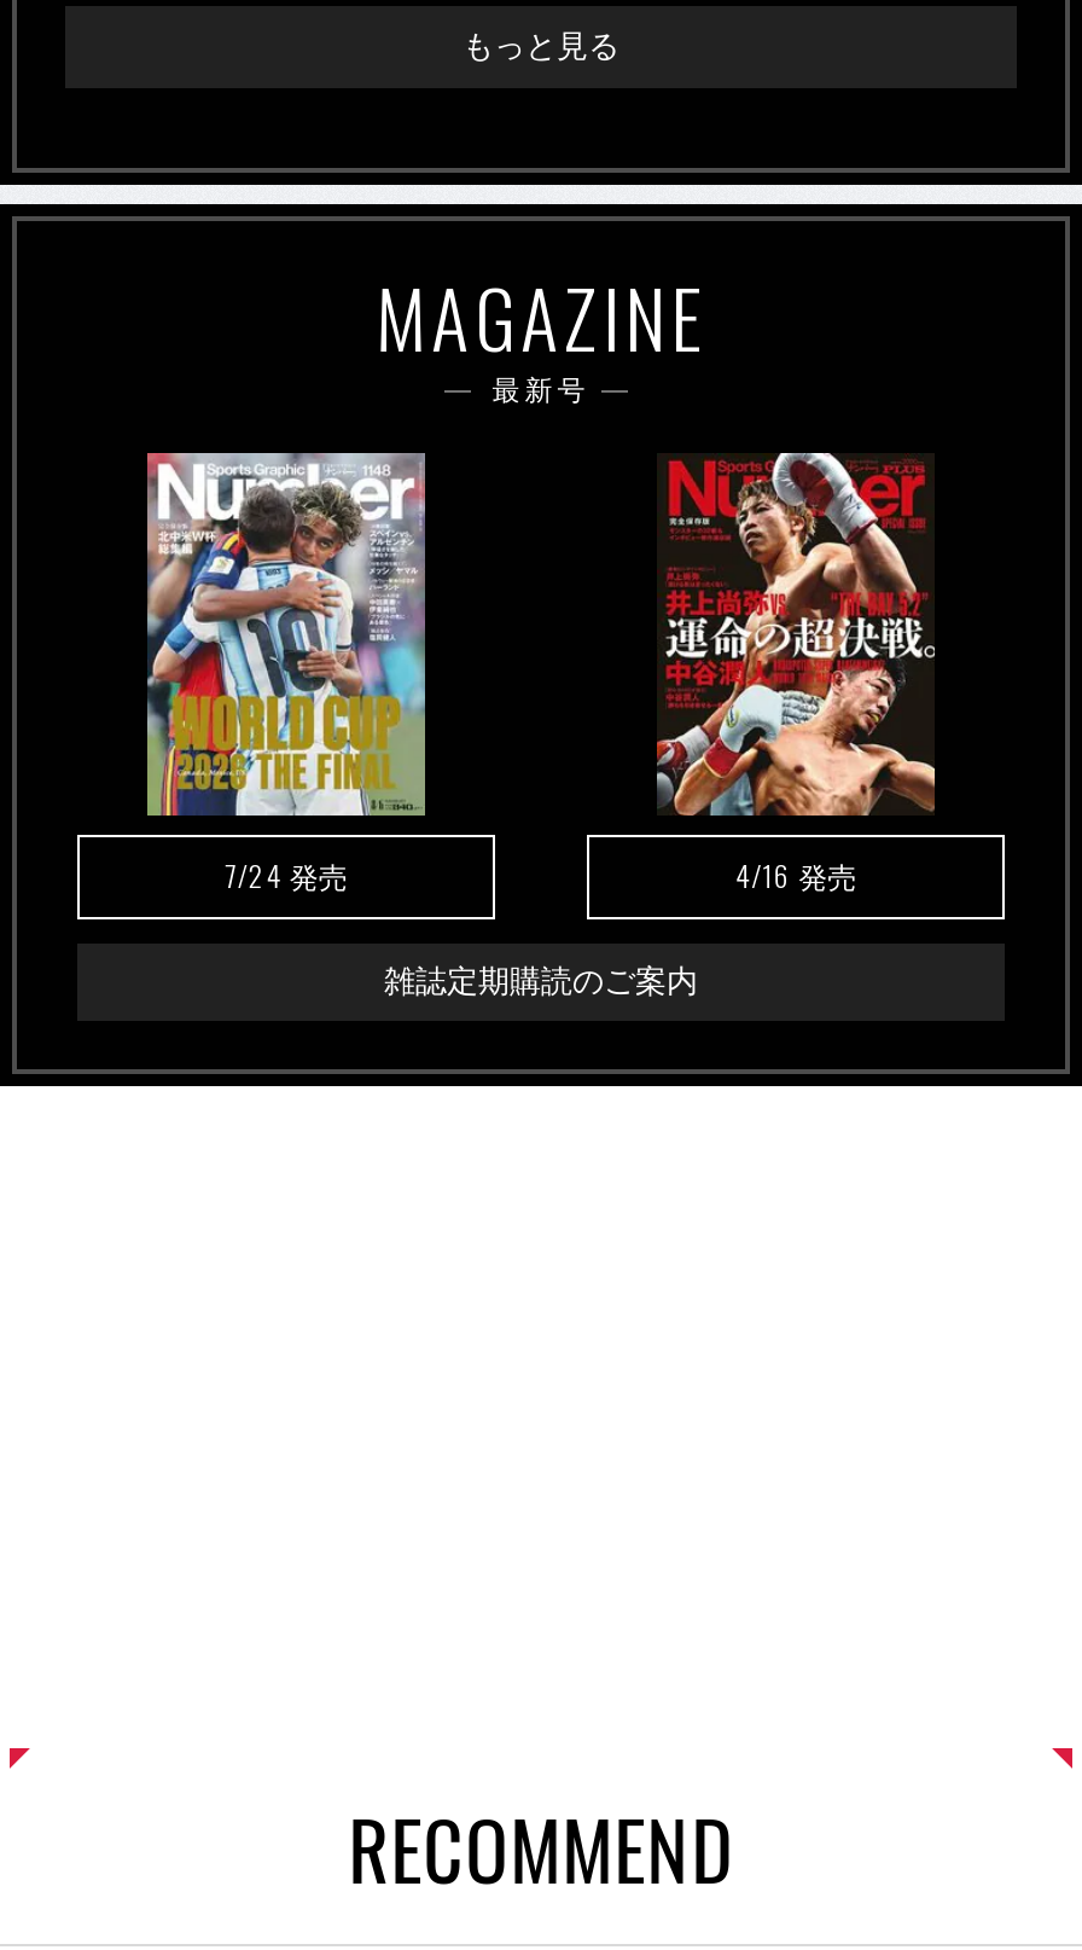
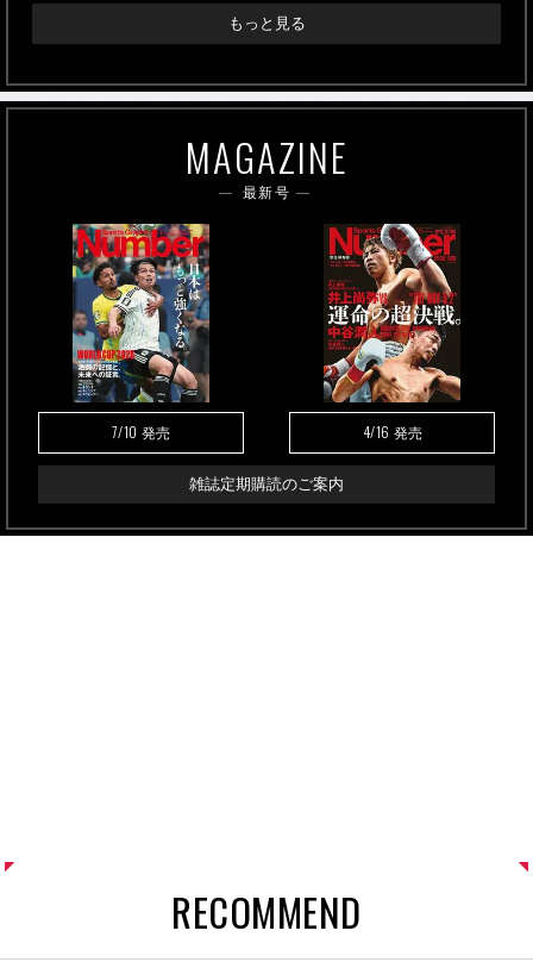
[145,451,427,894] [image] | 7/24発売 -> [73,223,209,441] [image] | 7/10発売

